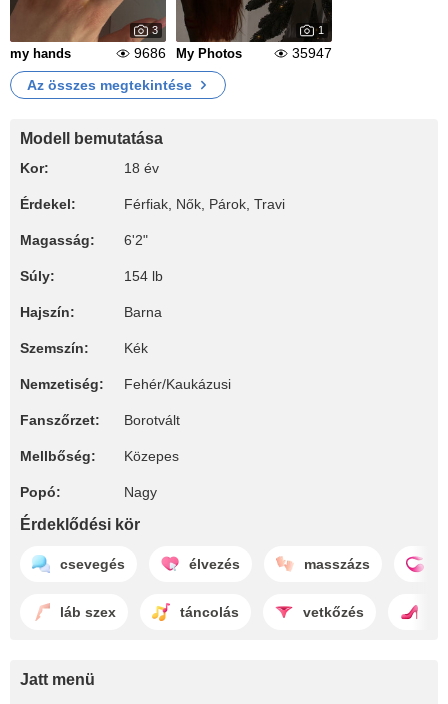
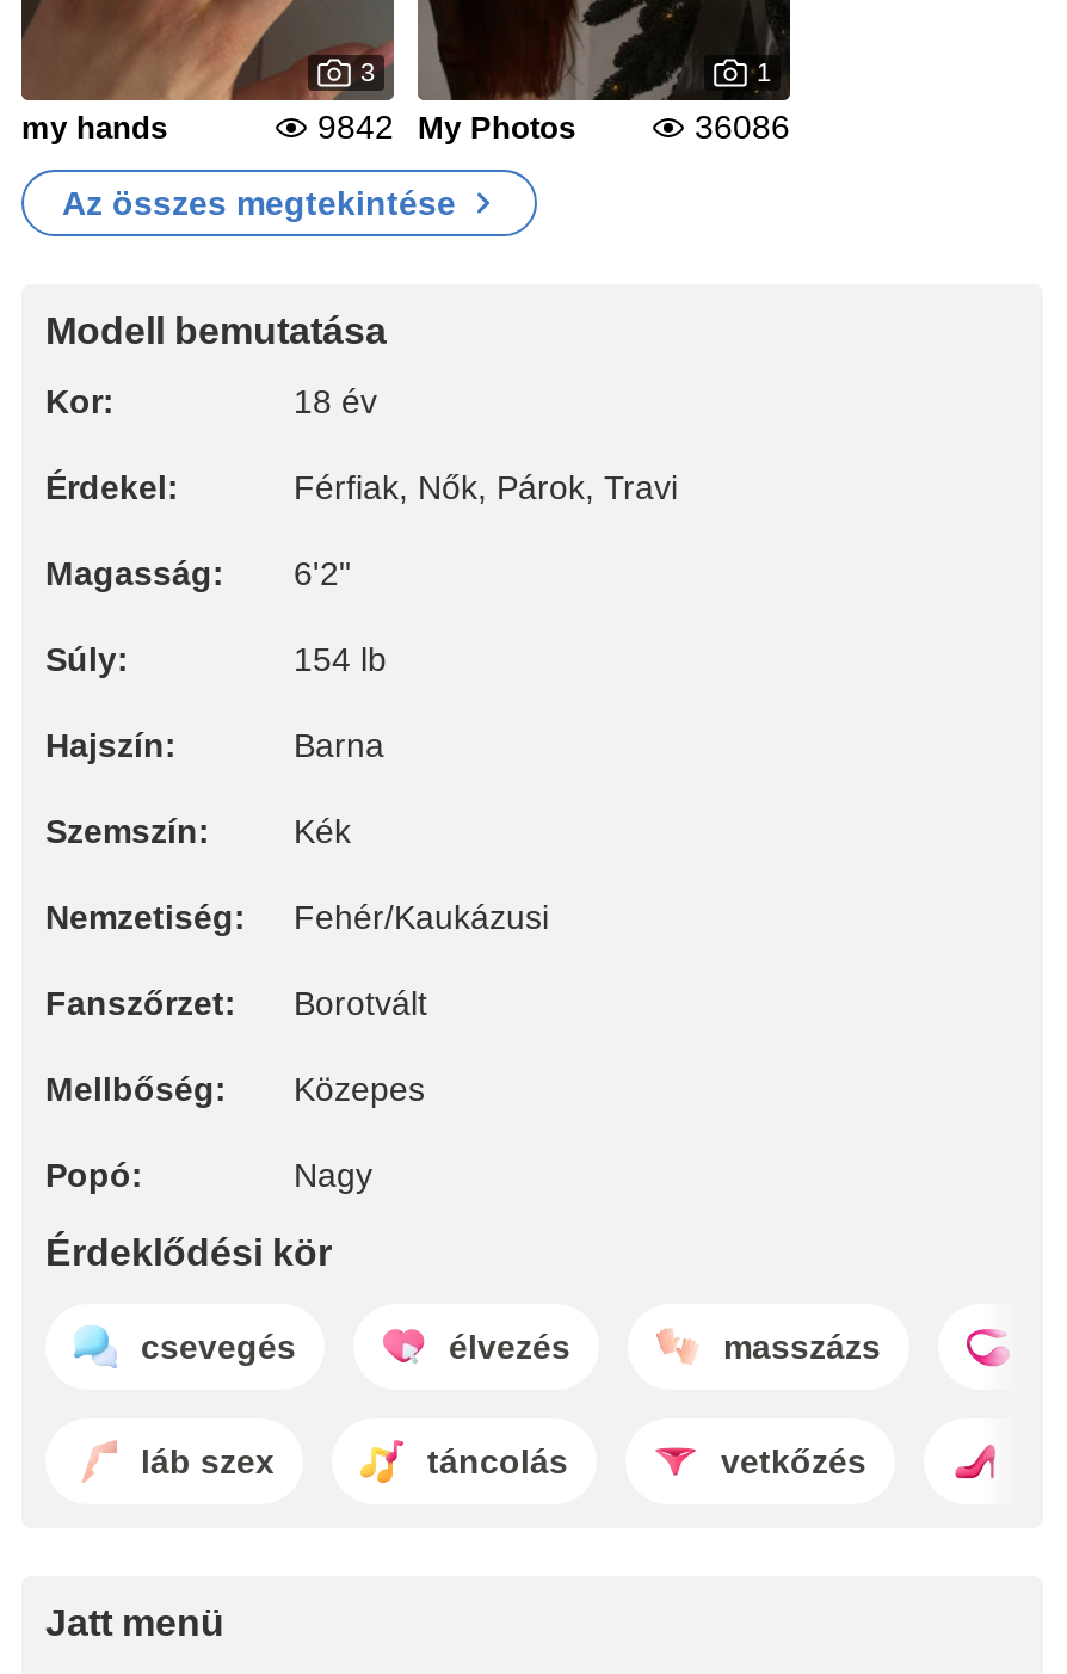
[134,45,242,61] 9686 My Photos -> [317,107,575,146] 9842 My Photos
[292,45,332,61] 35947 -> [695,107,790,146] 36086

